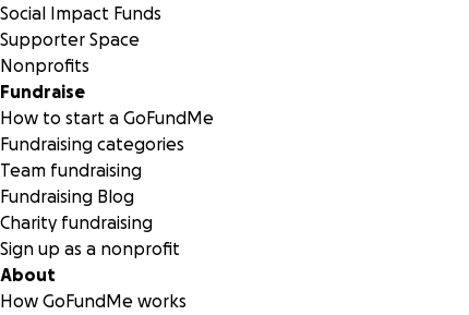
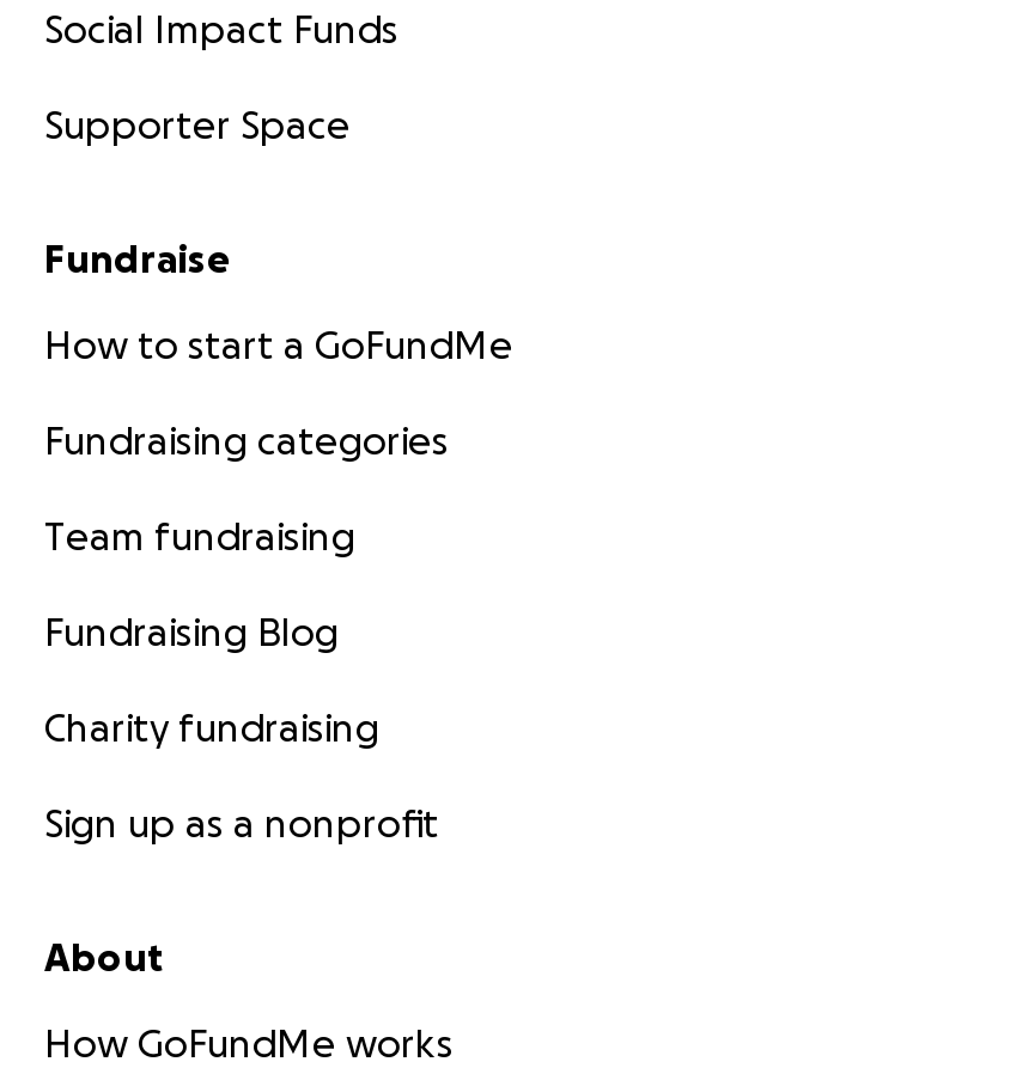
[0,56,89,75] Nonprofits -> none

